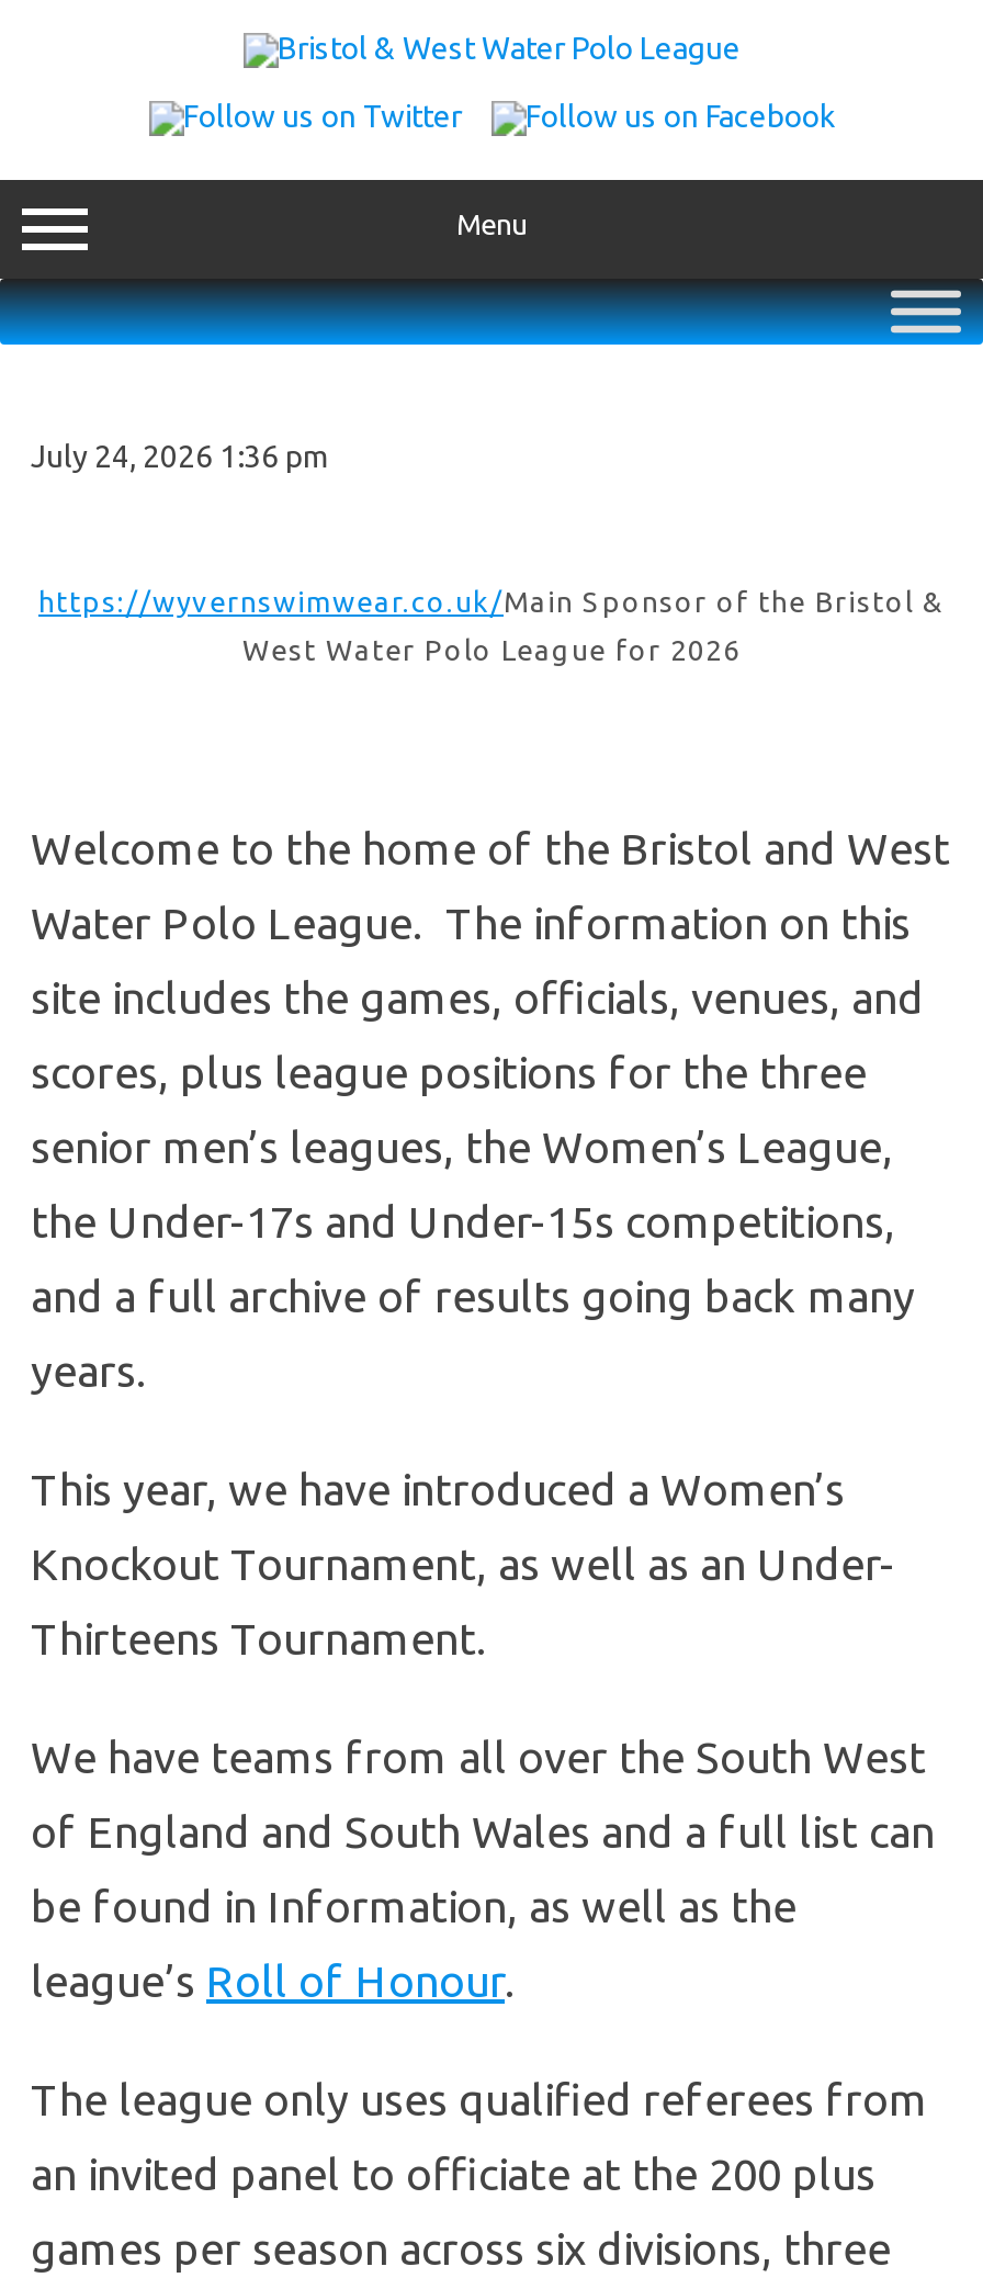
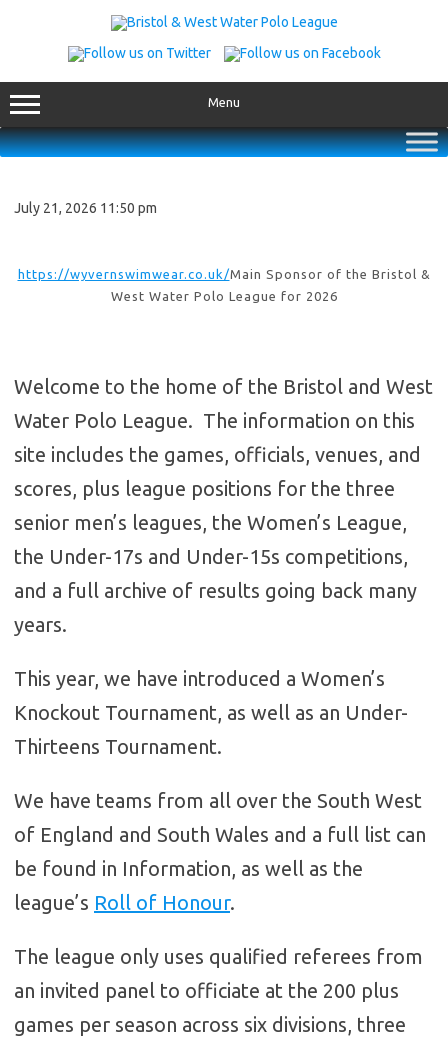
[31,439,327,474] July 24, 2026 1:36 pm -> [14,200,157,216] July 21, 2026 11:50 pm

